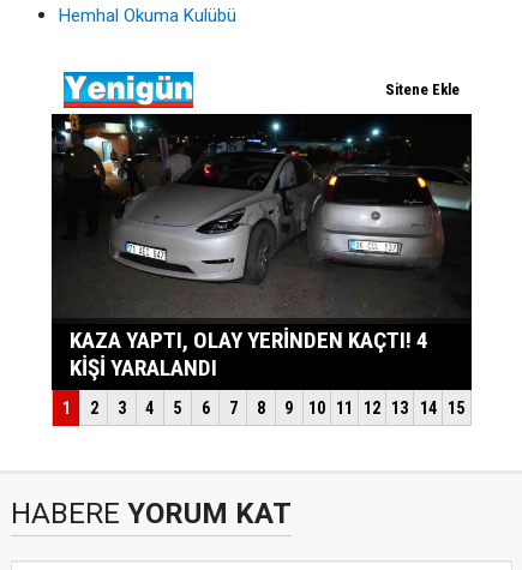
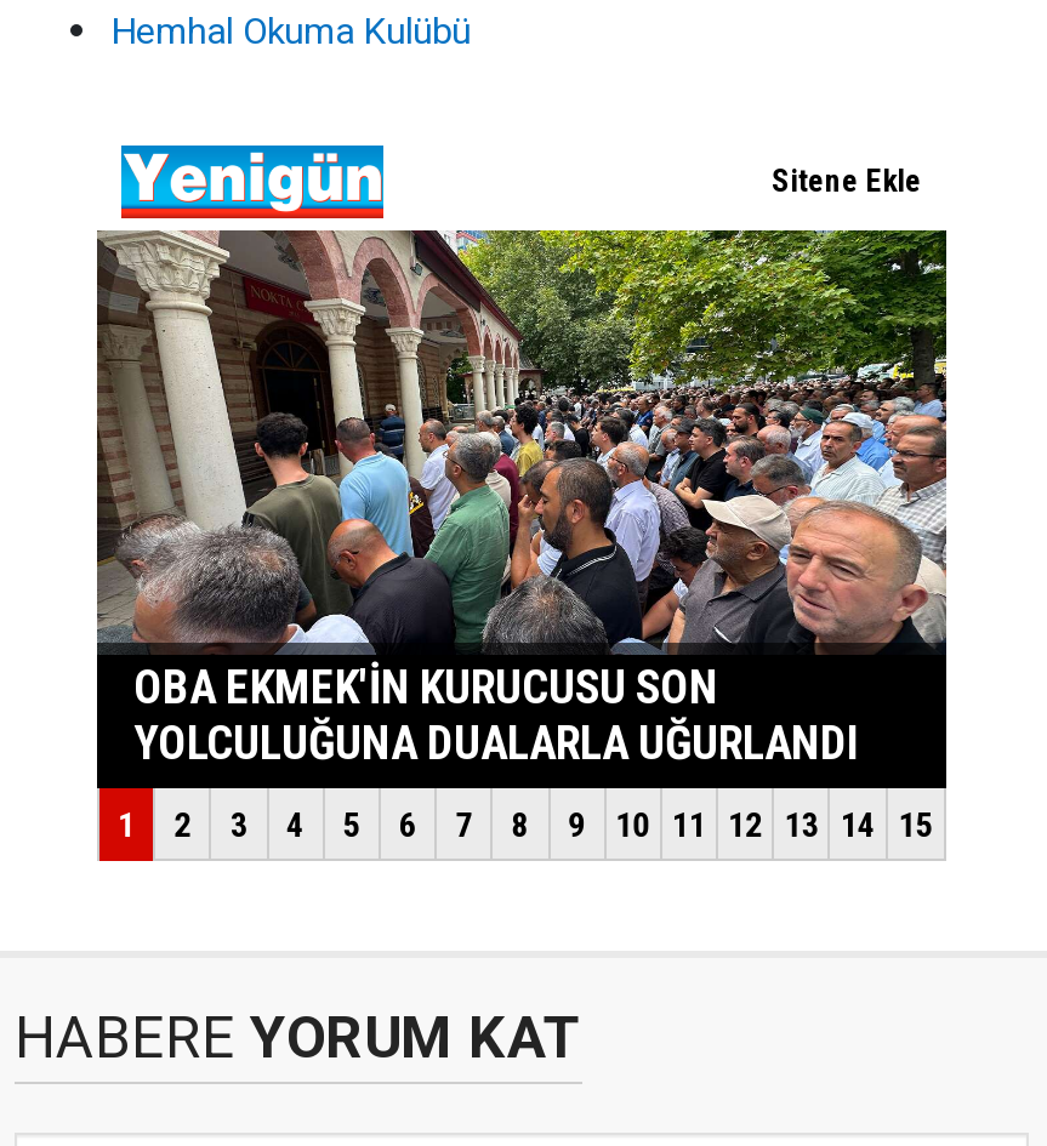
[52,113,473,382] [image] -> [95,228,949,769] [image]

